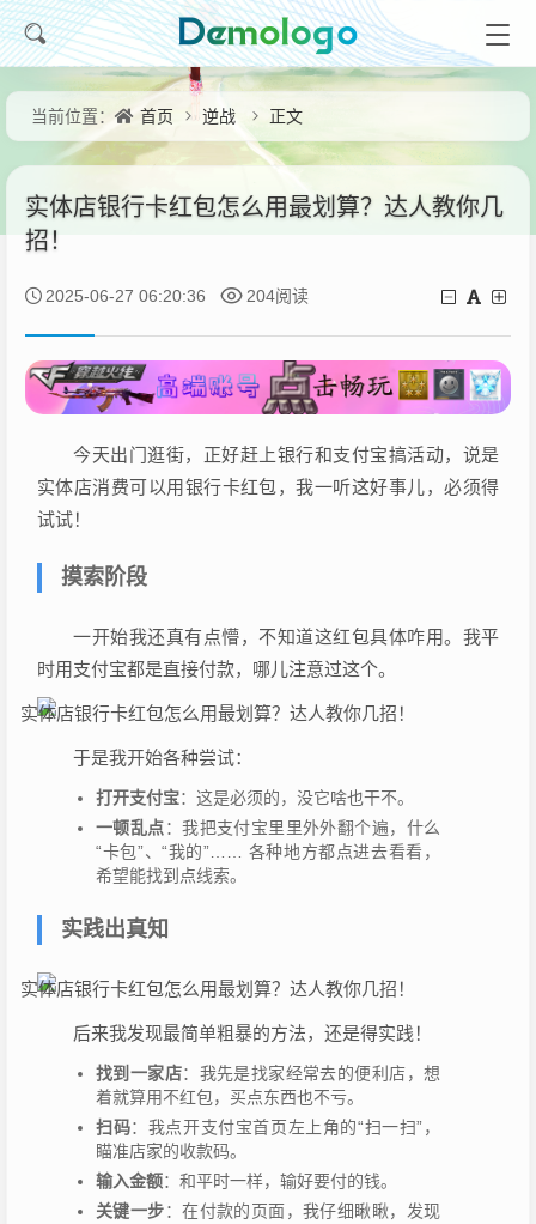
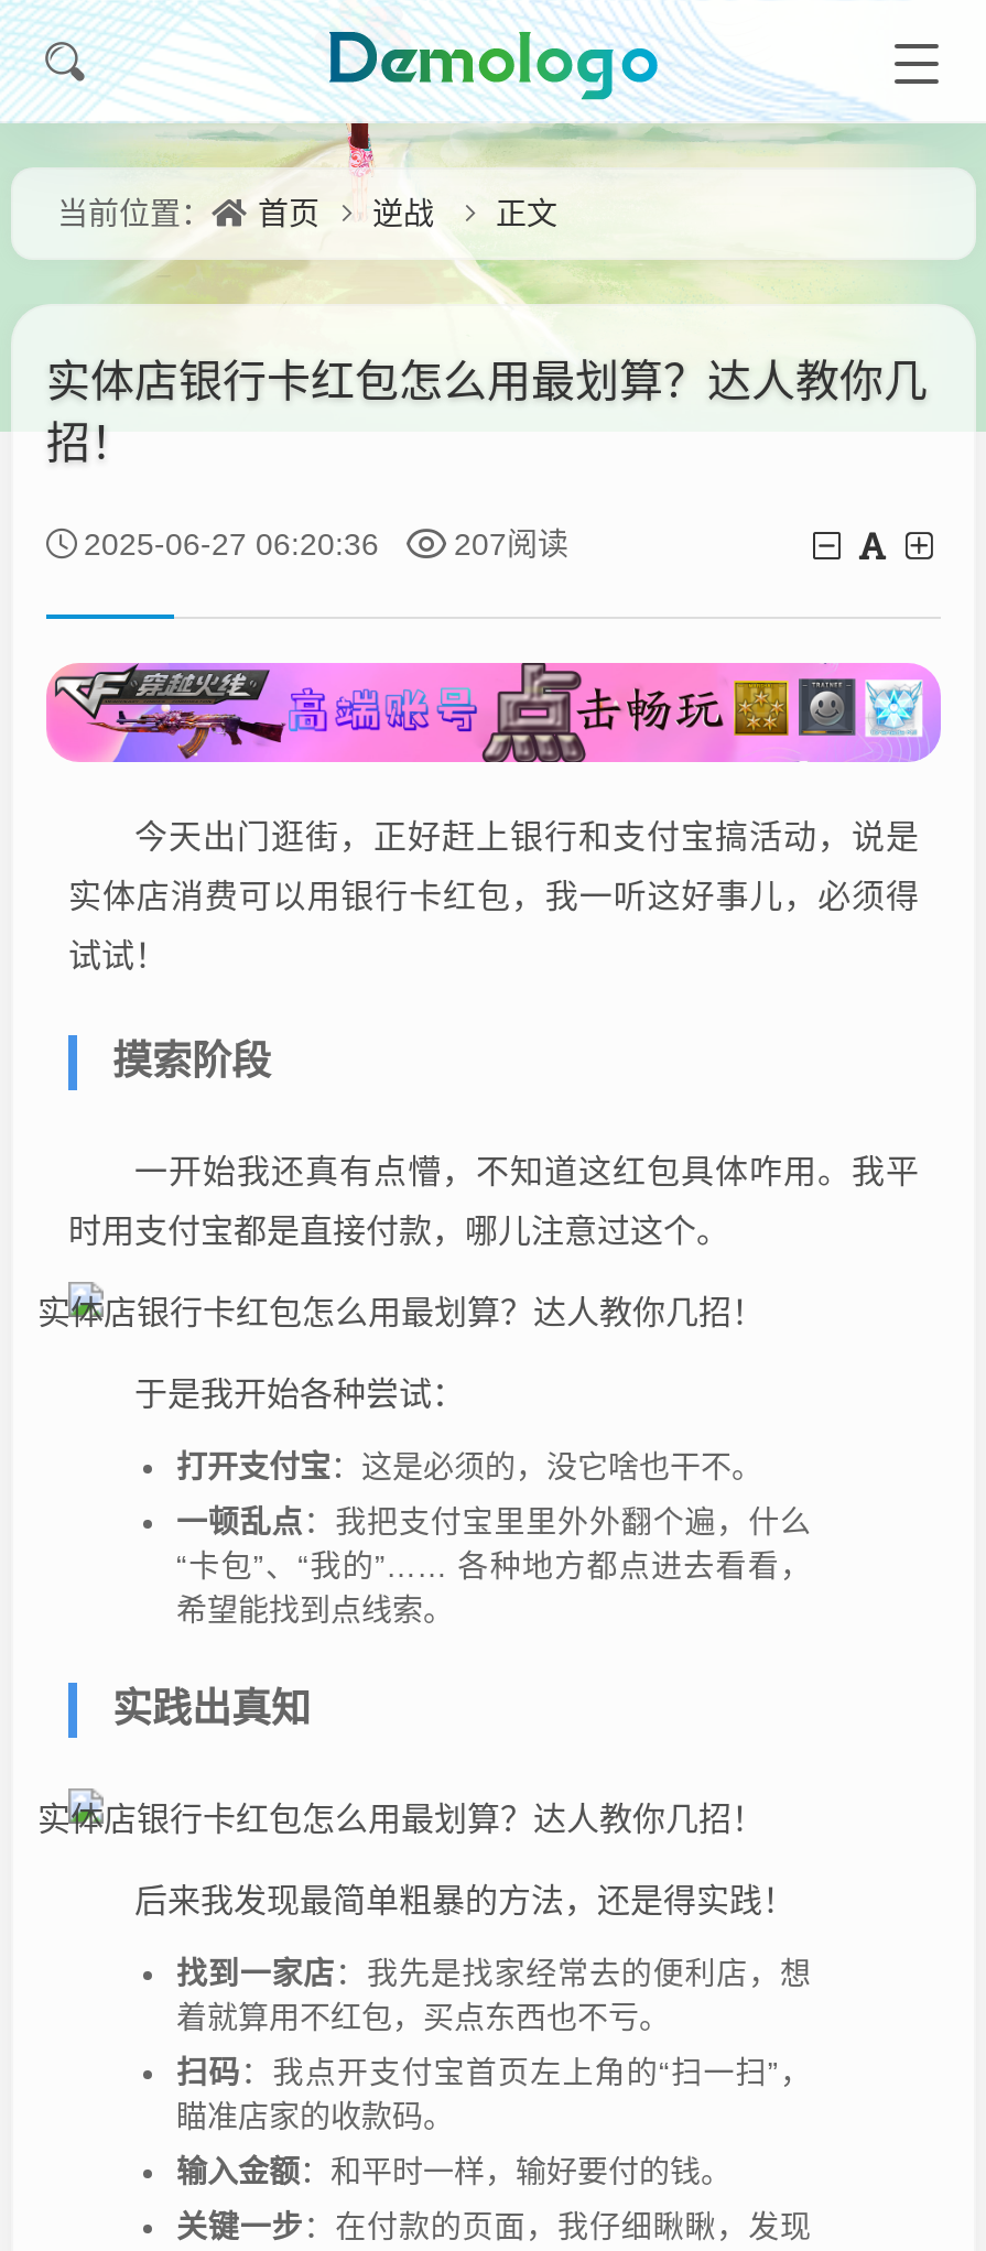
[246,286,309,305] 204阅读 -> [454,526,568,562] 207阅读

